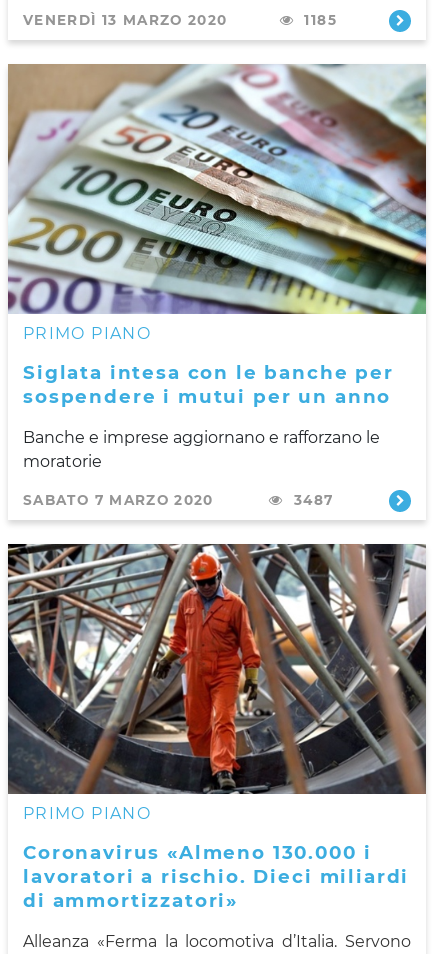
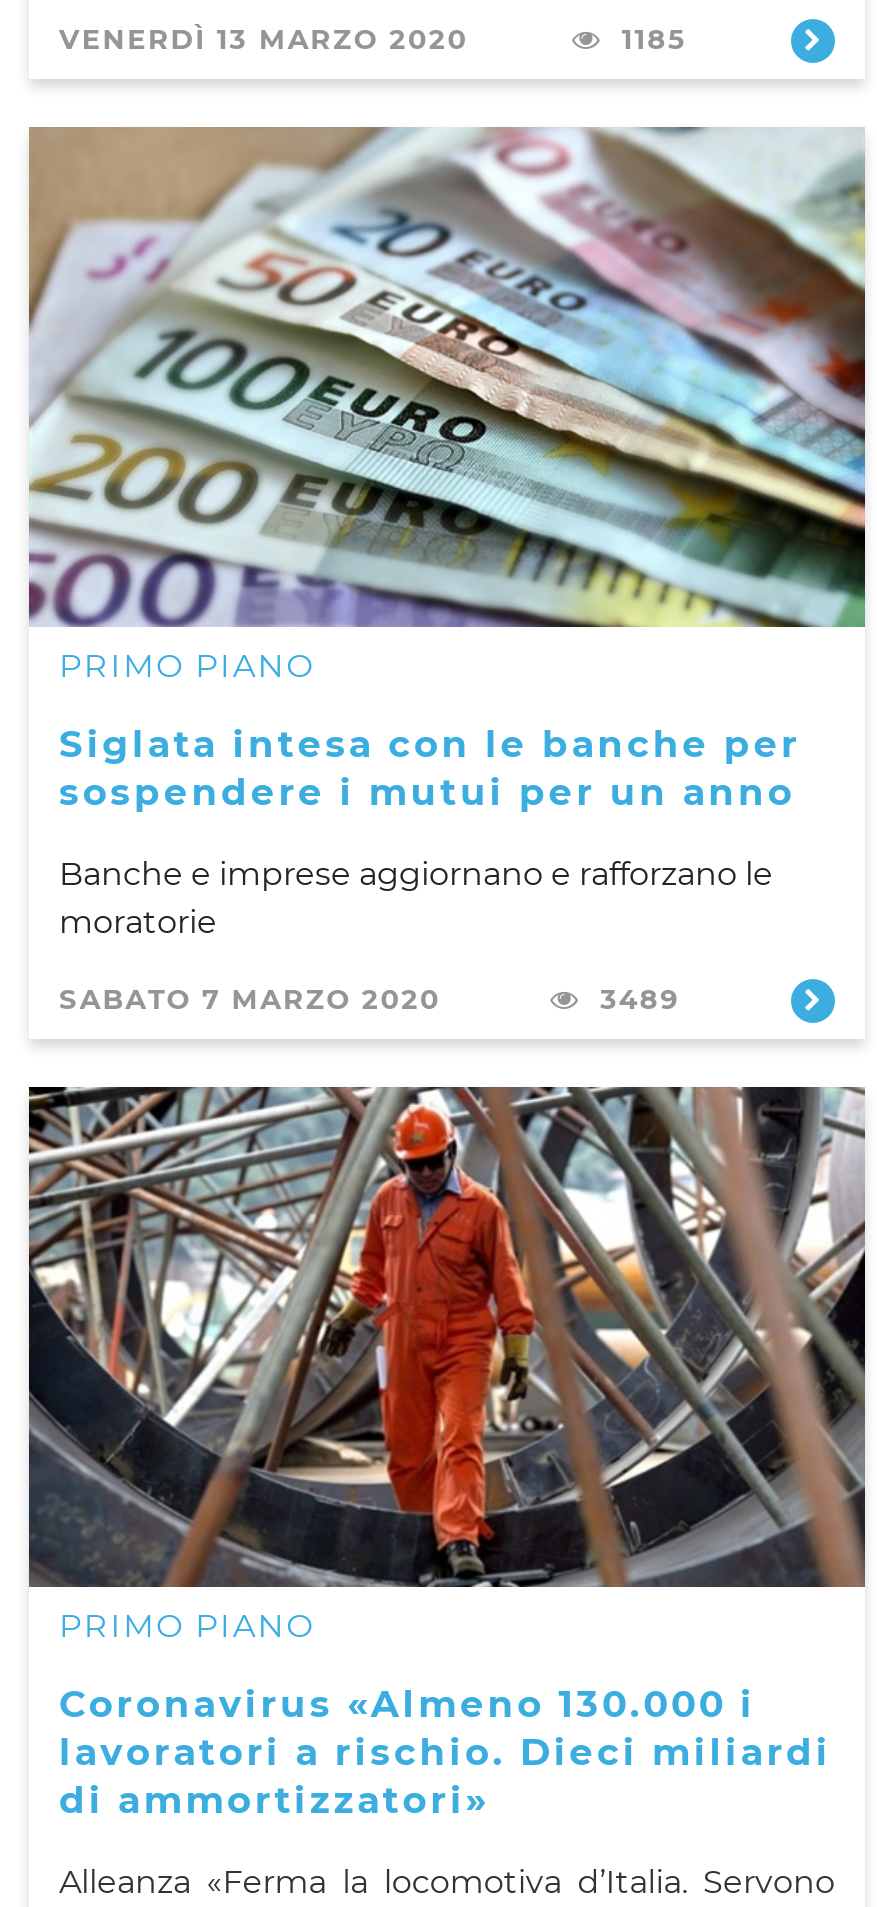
[289,492,333,508] 3487 -> [589,983,681,1015] 3489

